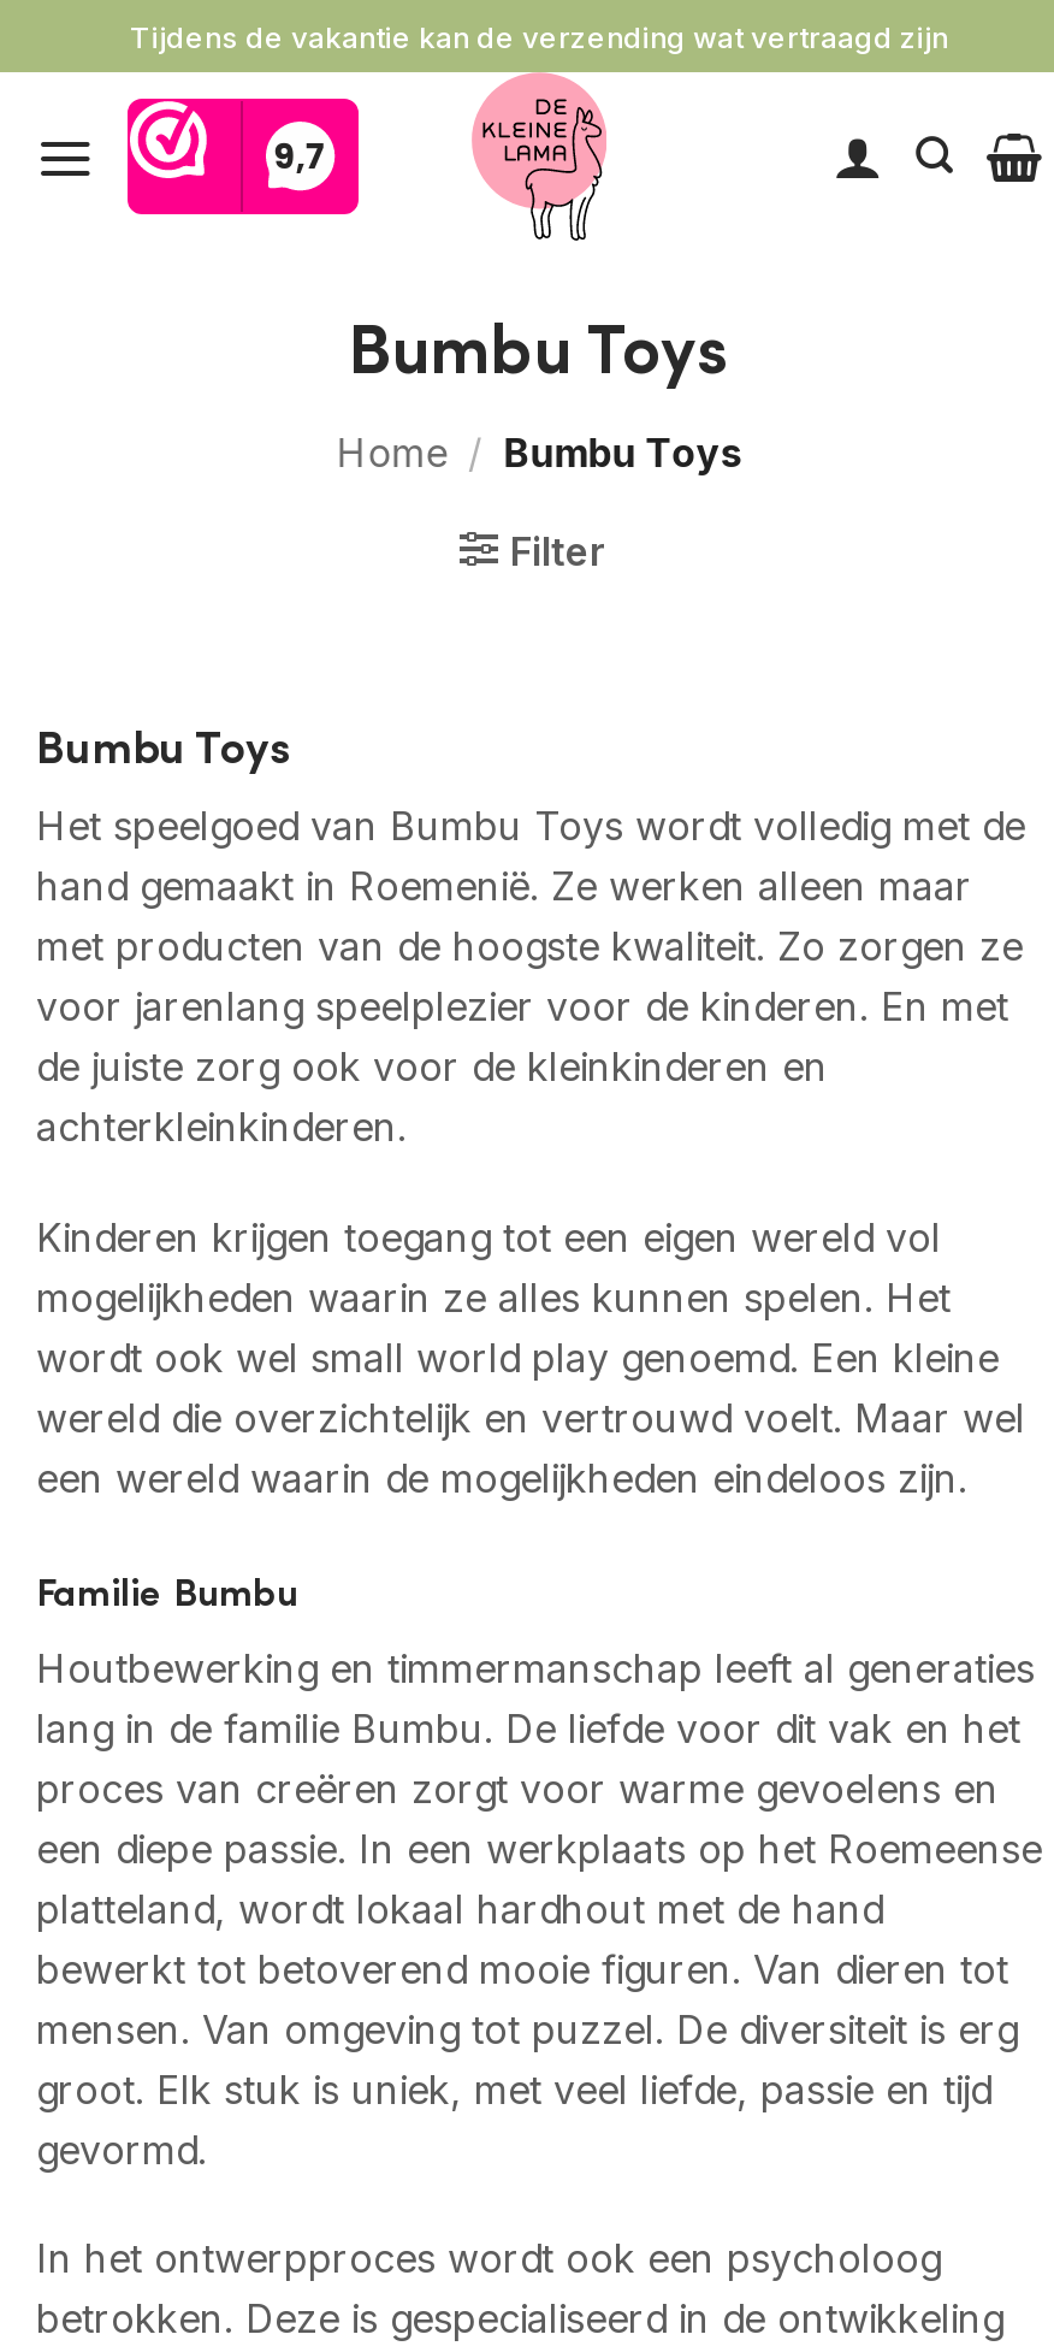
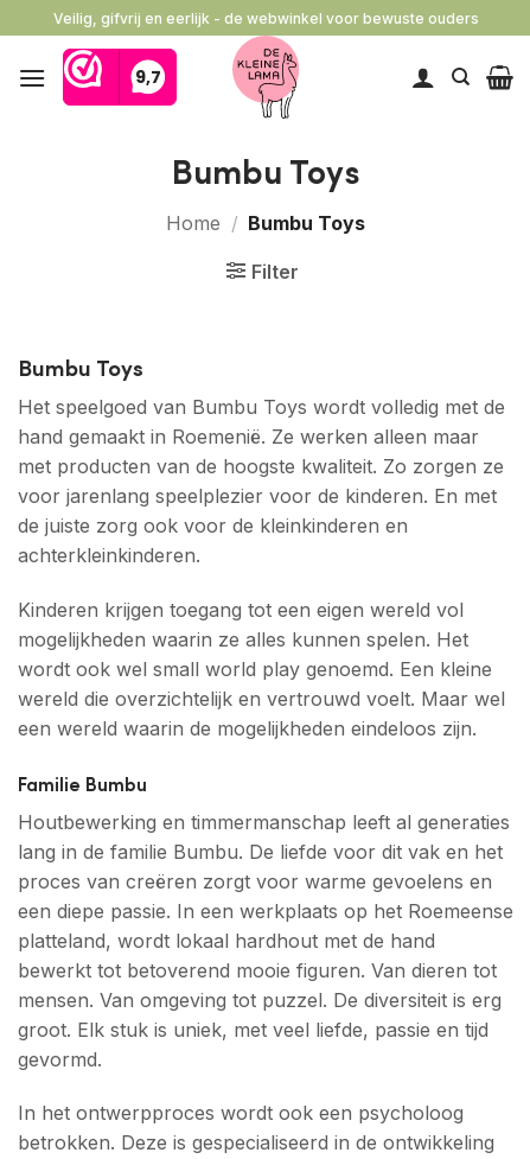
[130,18,948,54] Tijdens de vakantie kan de verzending wat vertraagd zijn -> [53,9,478,27] Veilig, gifvrij en eerlijk - de webwinkel voor bewuste ouders

